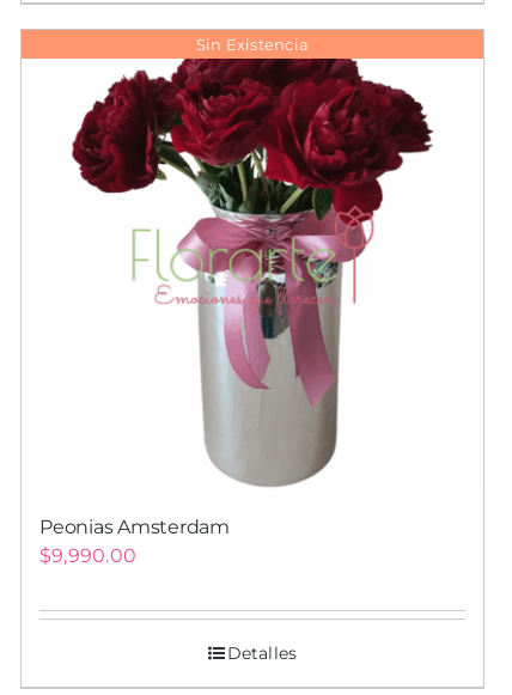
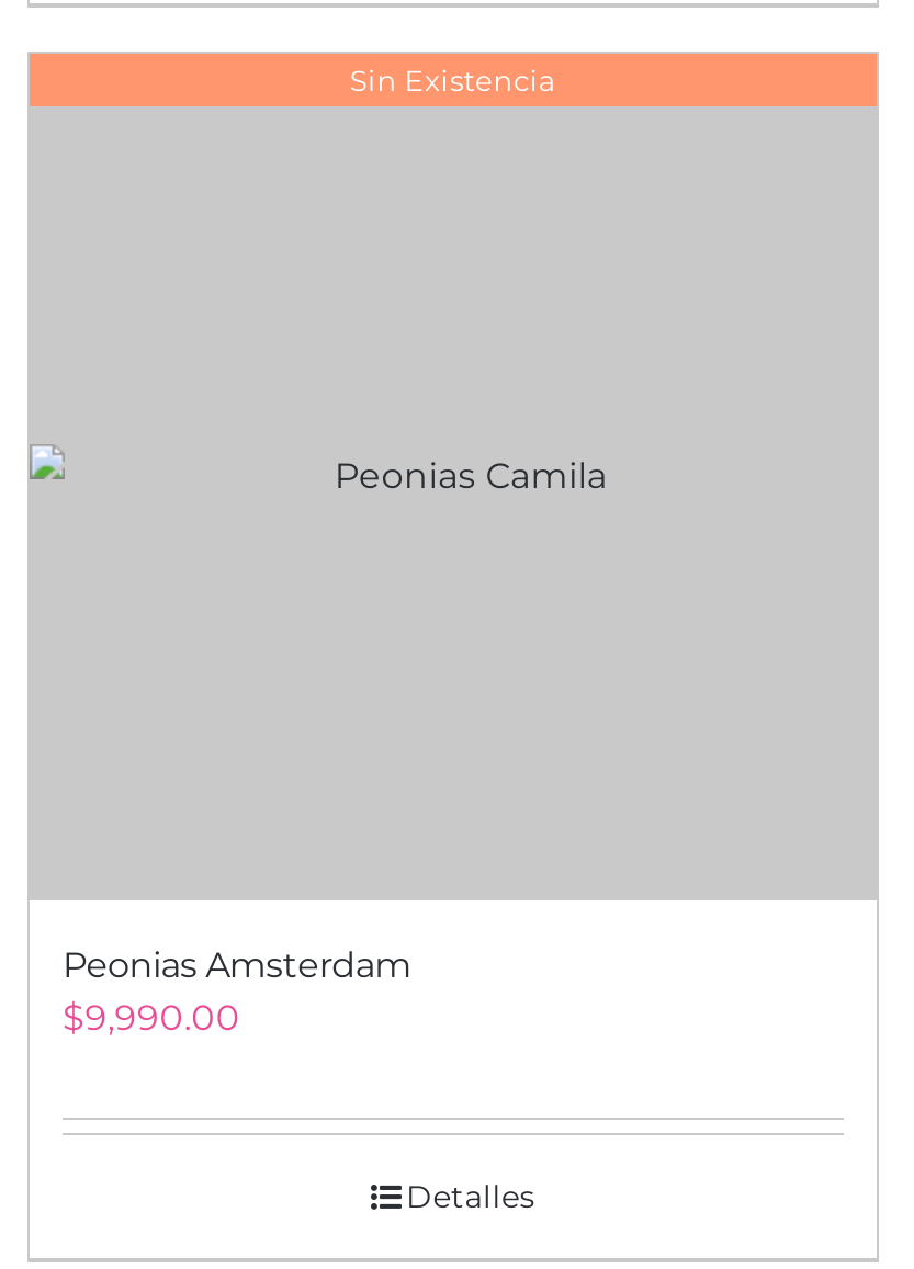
[22,57,482,490] [image] -> none

